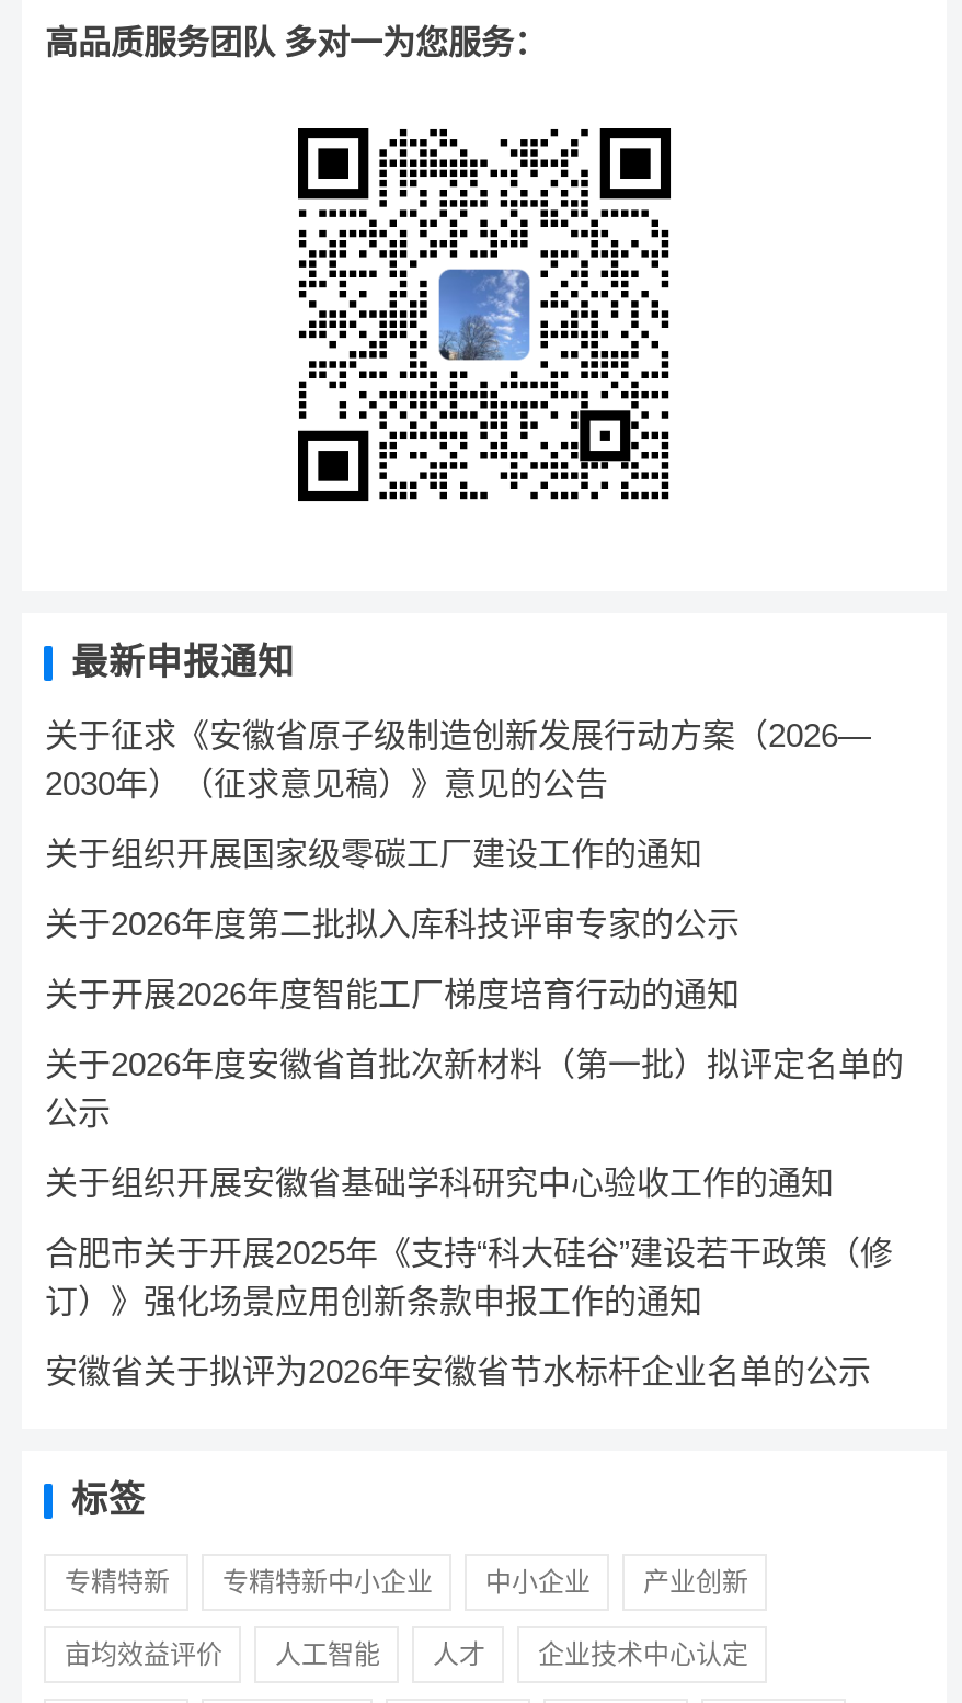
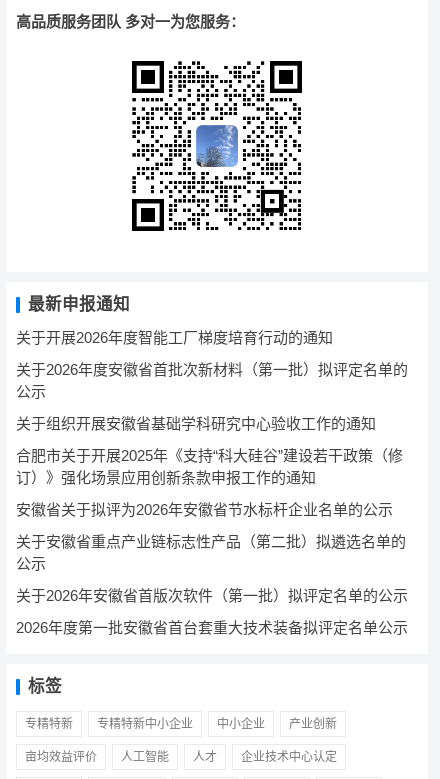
[45,716,871,942] 关于征求《安徽省原子级制造创新发展行动方案（2026— | 2030年）（征求意见稿）》意见的公告 | 关于组织开展国家级零碳工厂建设工作的通知 | 关于2026年度第二批拟入库科技评审专家的公示 -> none
moved [45,975,904,1389] -> [16,329,408,518]: 关于开展2026年度智能工厂梯度培育行动的通知 | 关于2026年度安徽省首批次新材料（第一批）拟评定名单的 | 公示 | 关于组织开展安徽省基础学科研究中心验收工作的通知 | 合肥市关于开展2025年《支持“科大硅谷”建设若干政策（修 | 订）》强化场景应用创新条款申报工作的通知 | 安徽省关于拟评为2026年安徽省节水标杆企业名单的公示
none -> [16,533,408,636] 关于安徽省重点产业链标志性产品（第二批）拟遴选名单的 | 公示 | 关于2026年安徽省首版次软件（第一批）拟评定名单的公示 | 2026年度第一批安徽省首台套重大技术装备拟评定名单公示

